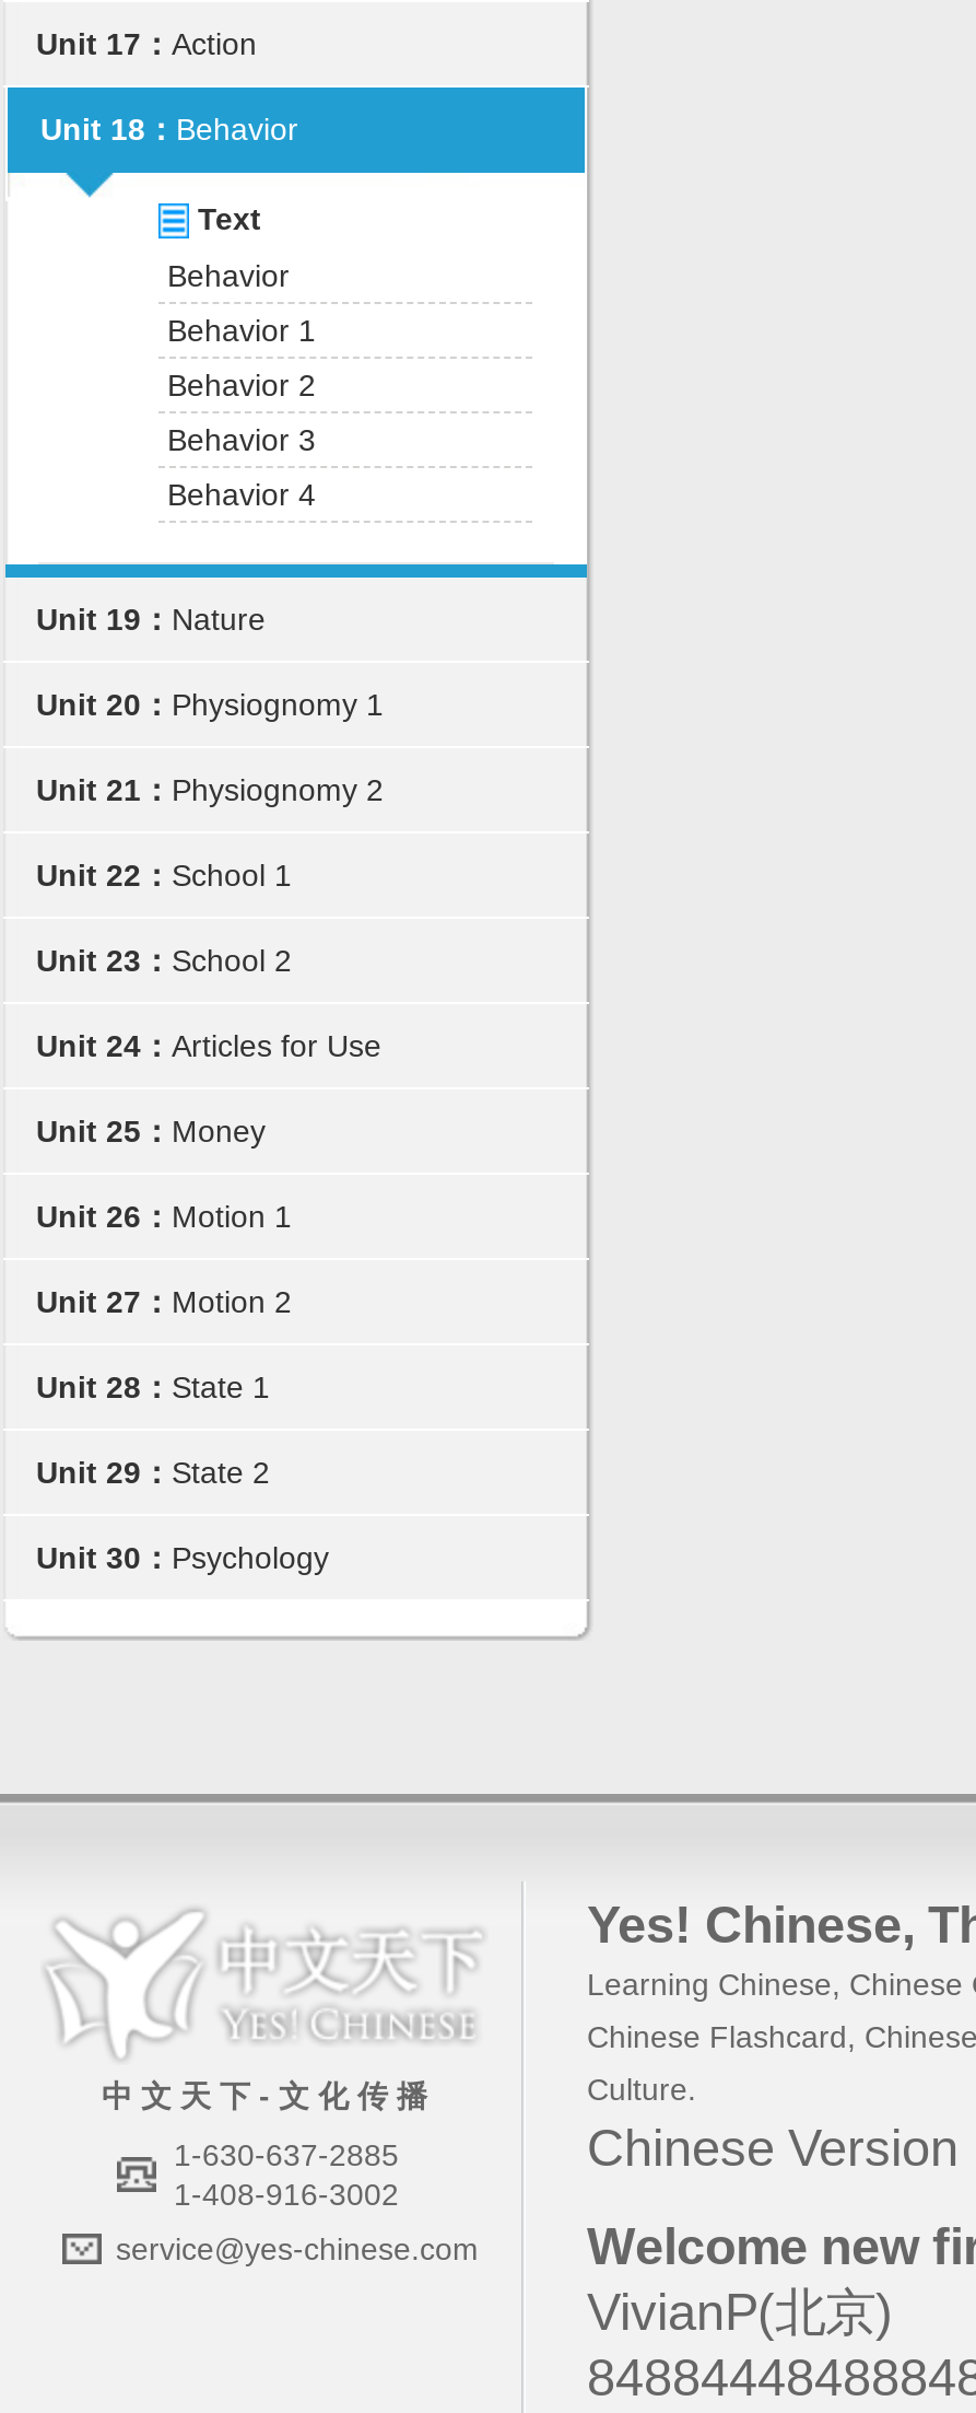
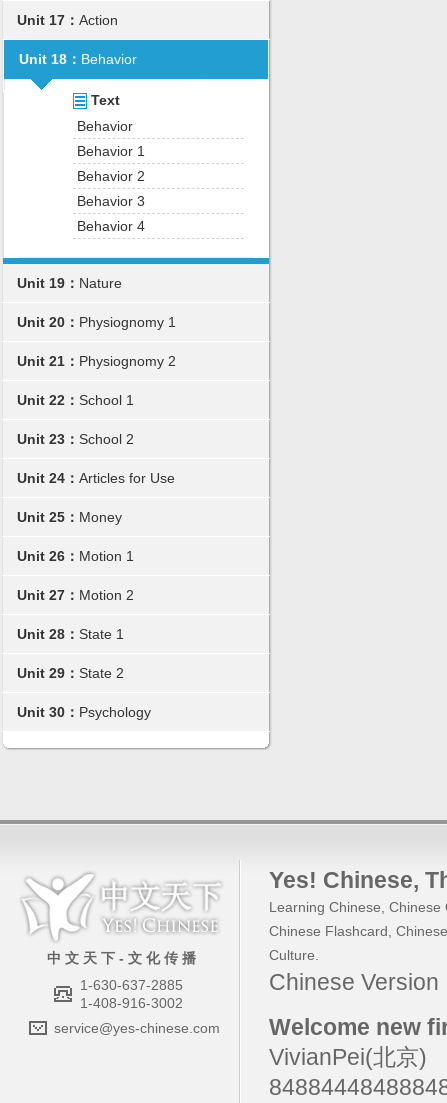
[587,2285,906,2341] VivianP(北京) -> [269,1044,433,1070] VivianPei(北京)

